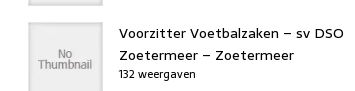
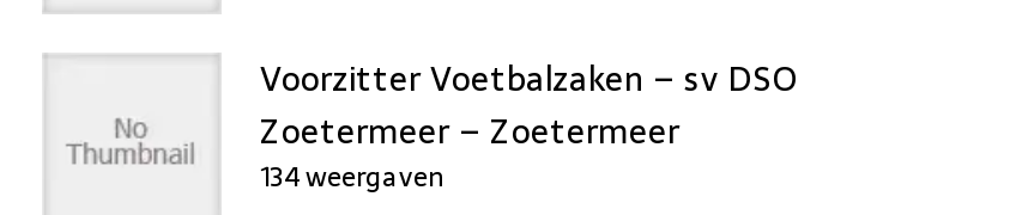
[119,65,196,83] 132 weergaven -> [260,155,444,198] 134 weergaven

